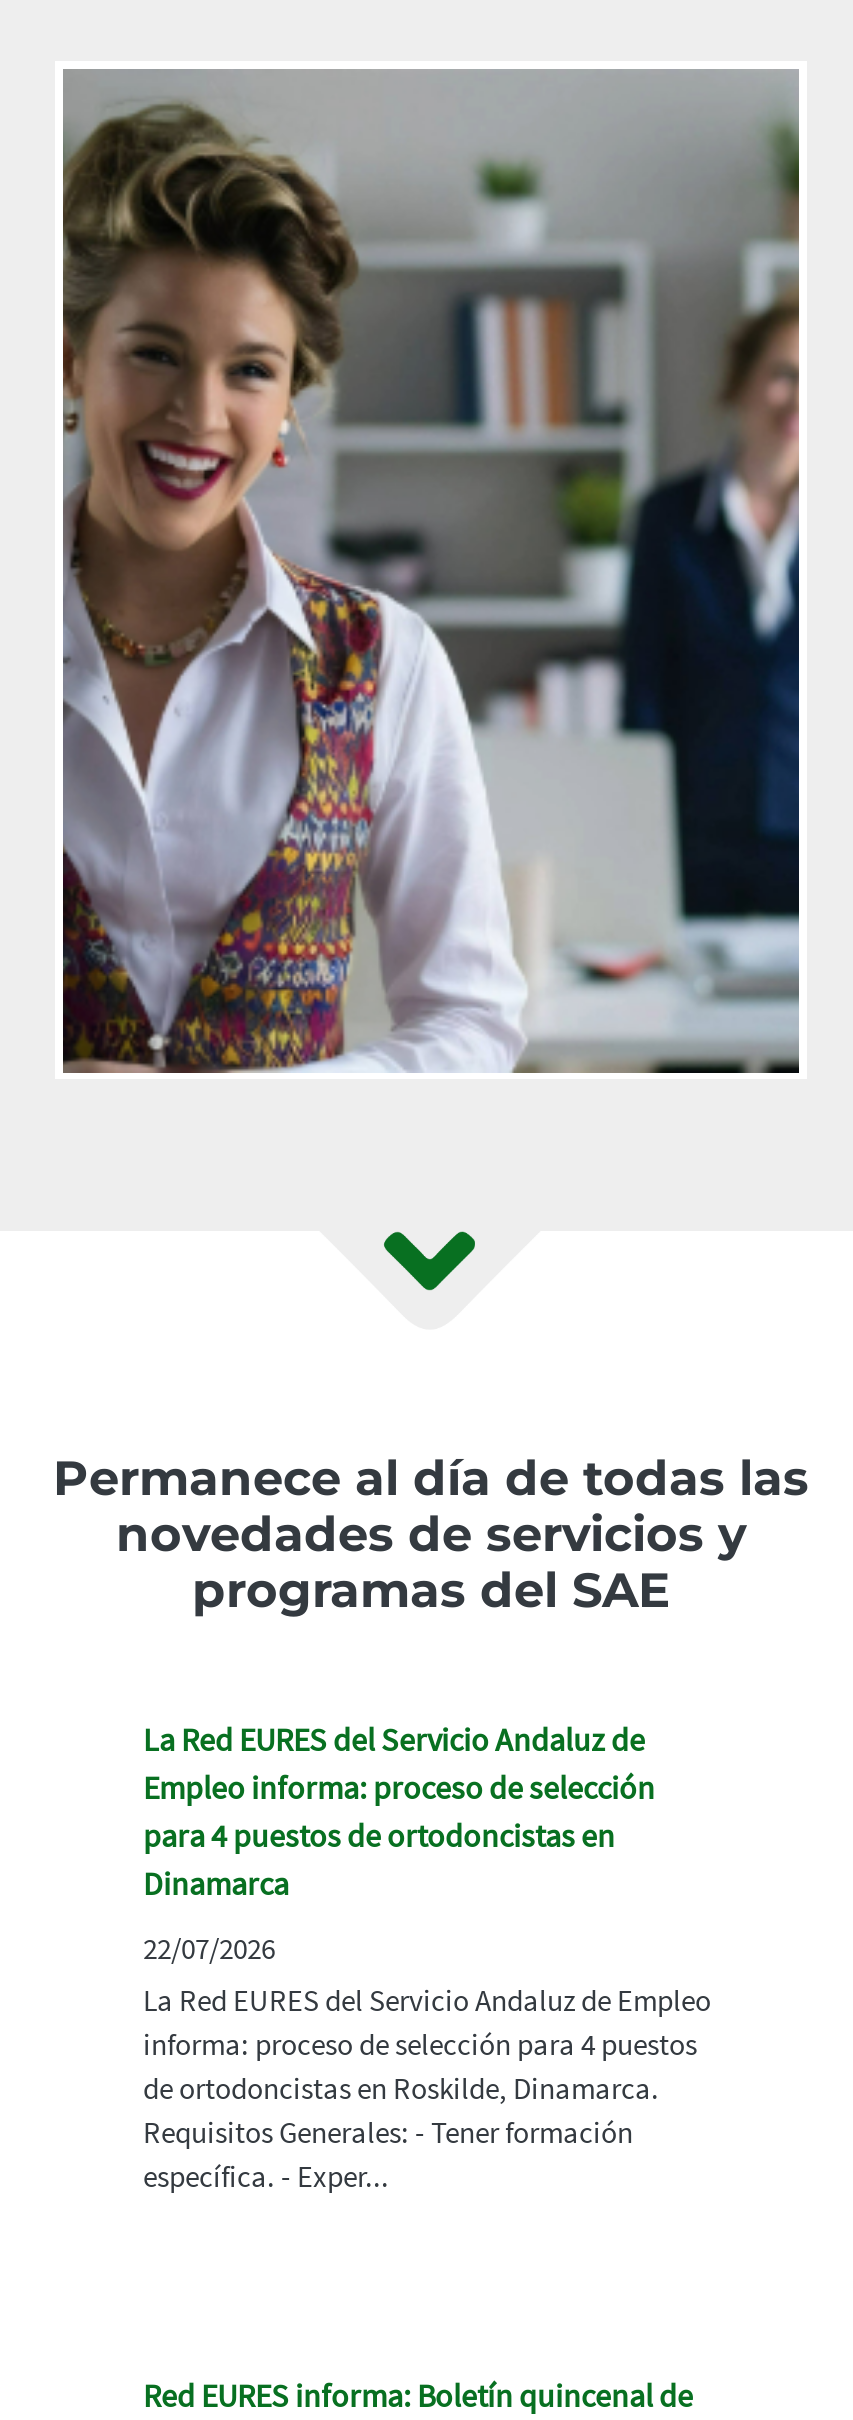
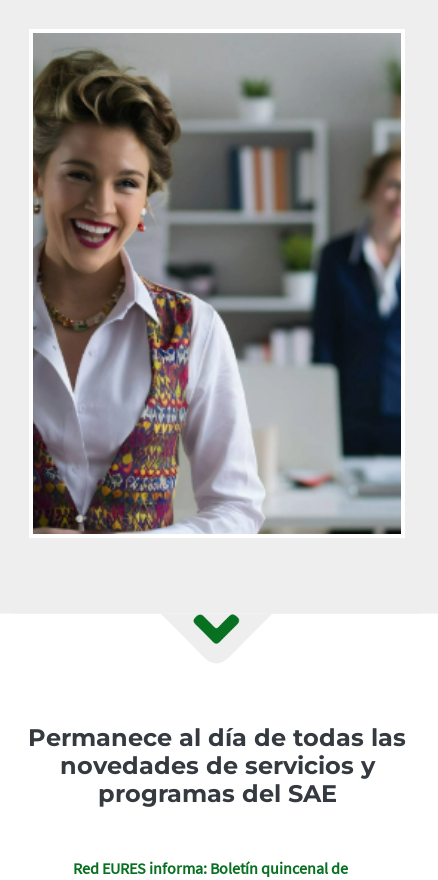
[143,1719,711,2195] La Red EURES del Servicio Andaluz de | Empleo informa: proceso de selección | para 4 puestos de ortodoncistas en | Dinamarca | 22/07/2026 | La Red EURES del Servicio Andaluz de Empleo | informa: proceso de selección para 4 puestos | de ortodoncistas en Roskilde, Dinamarca. | Requisitos Generales: - Tener formación | específica. - Exper... -> none

